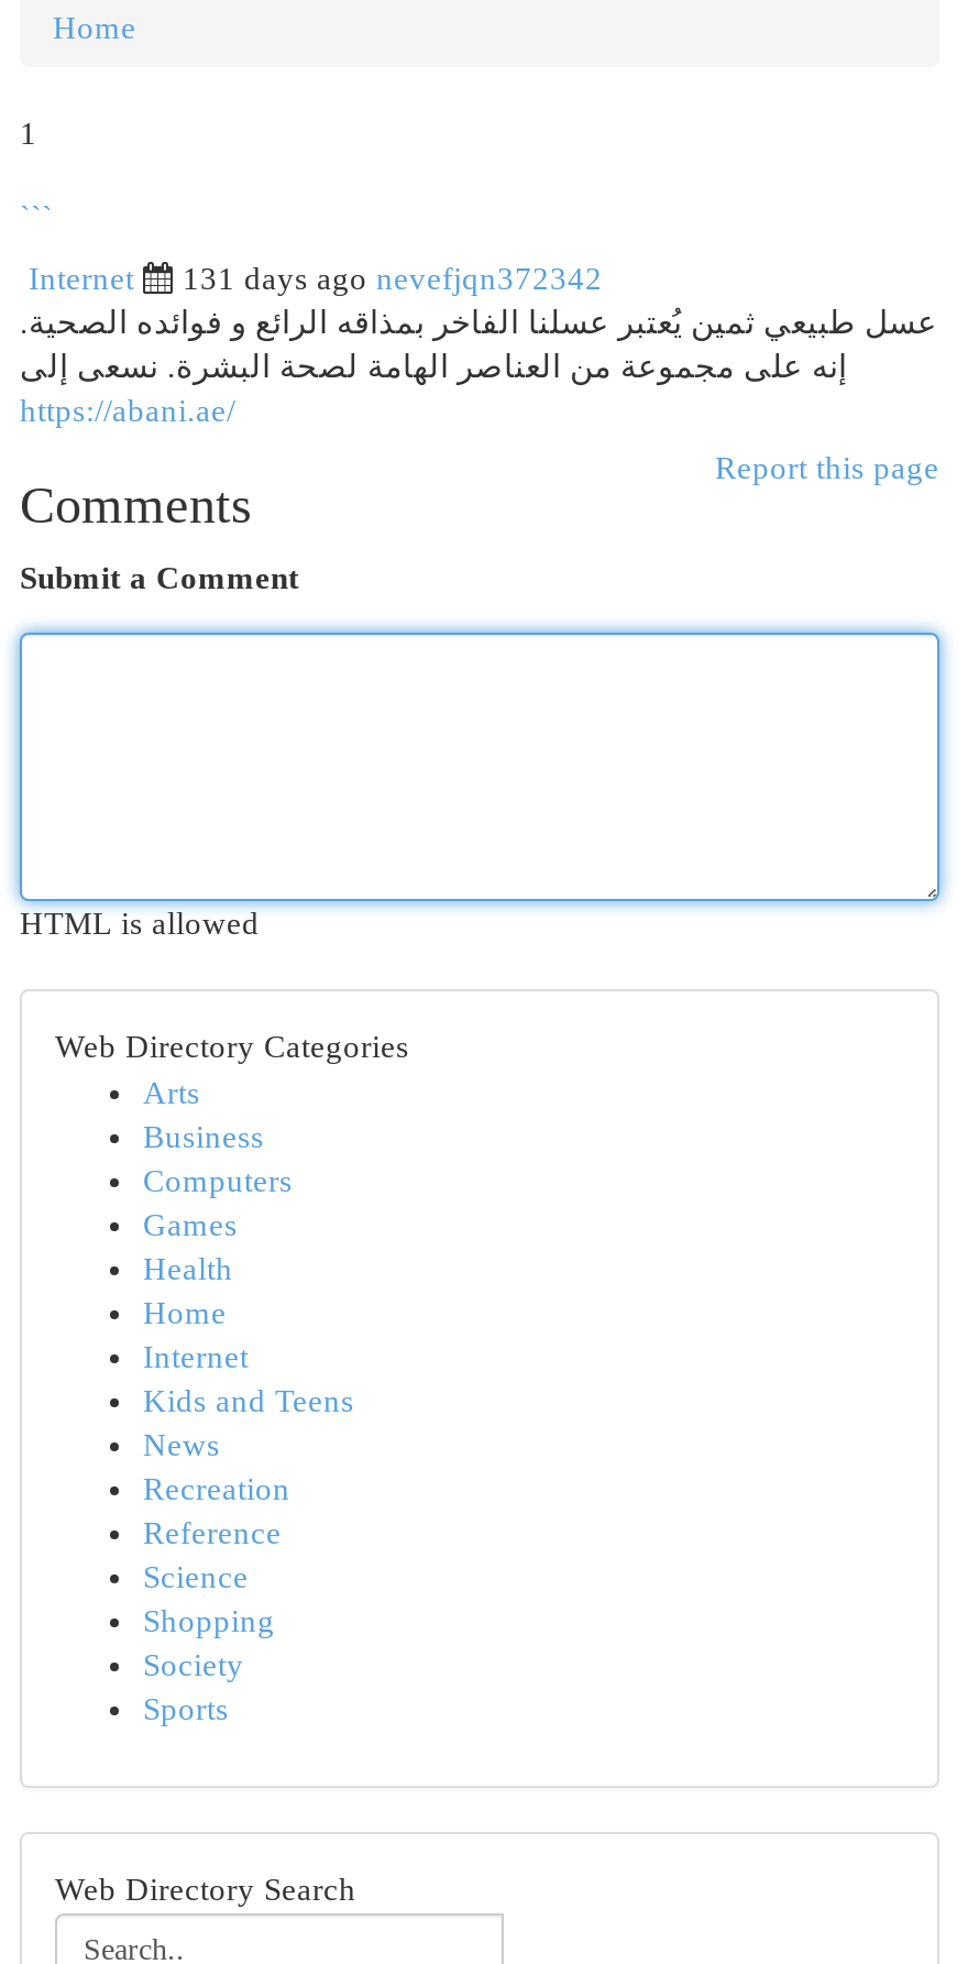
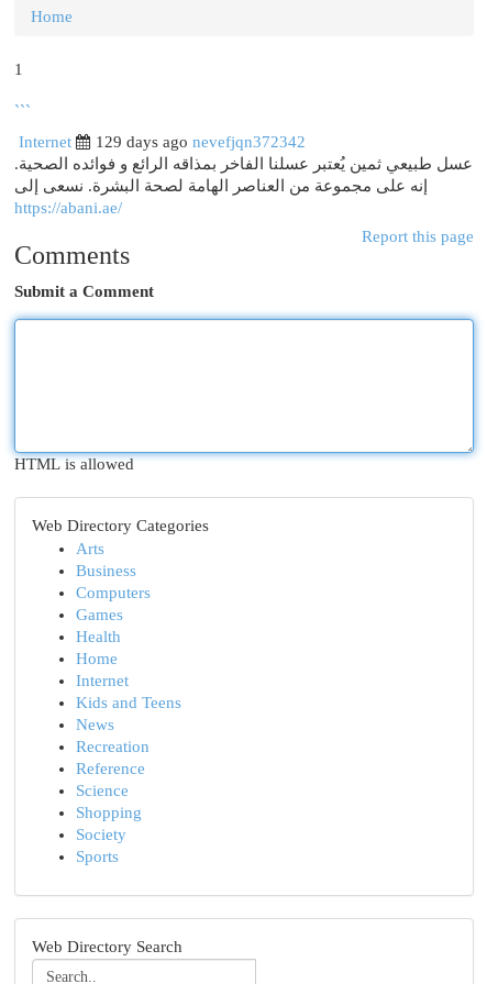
[183,261,603,296] 131 days ago nevefjqn372342 -> [96,133,306,151] 129 days ago nevefjqn372342

